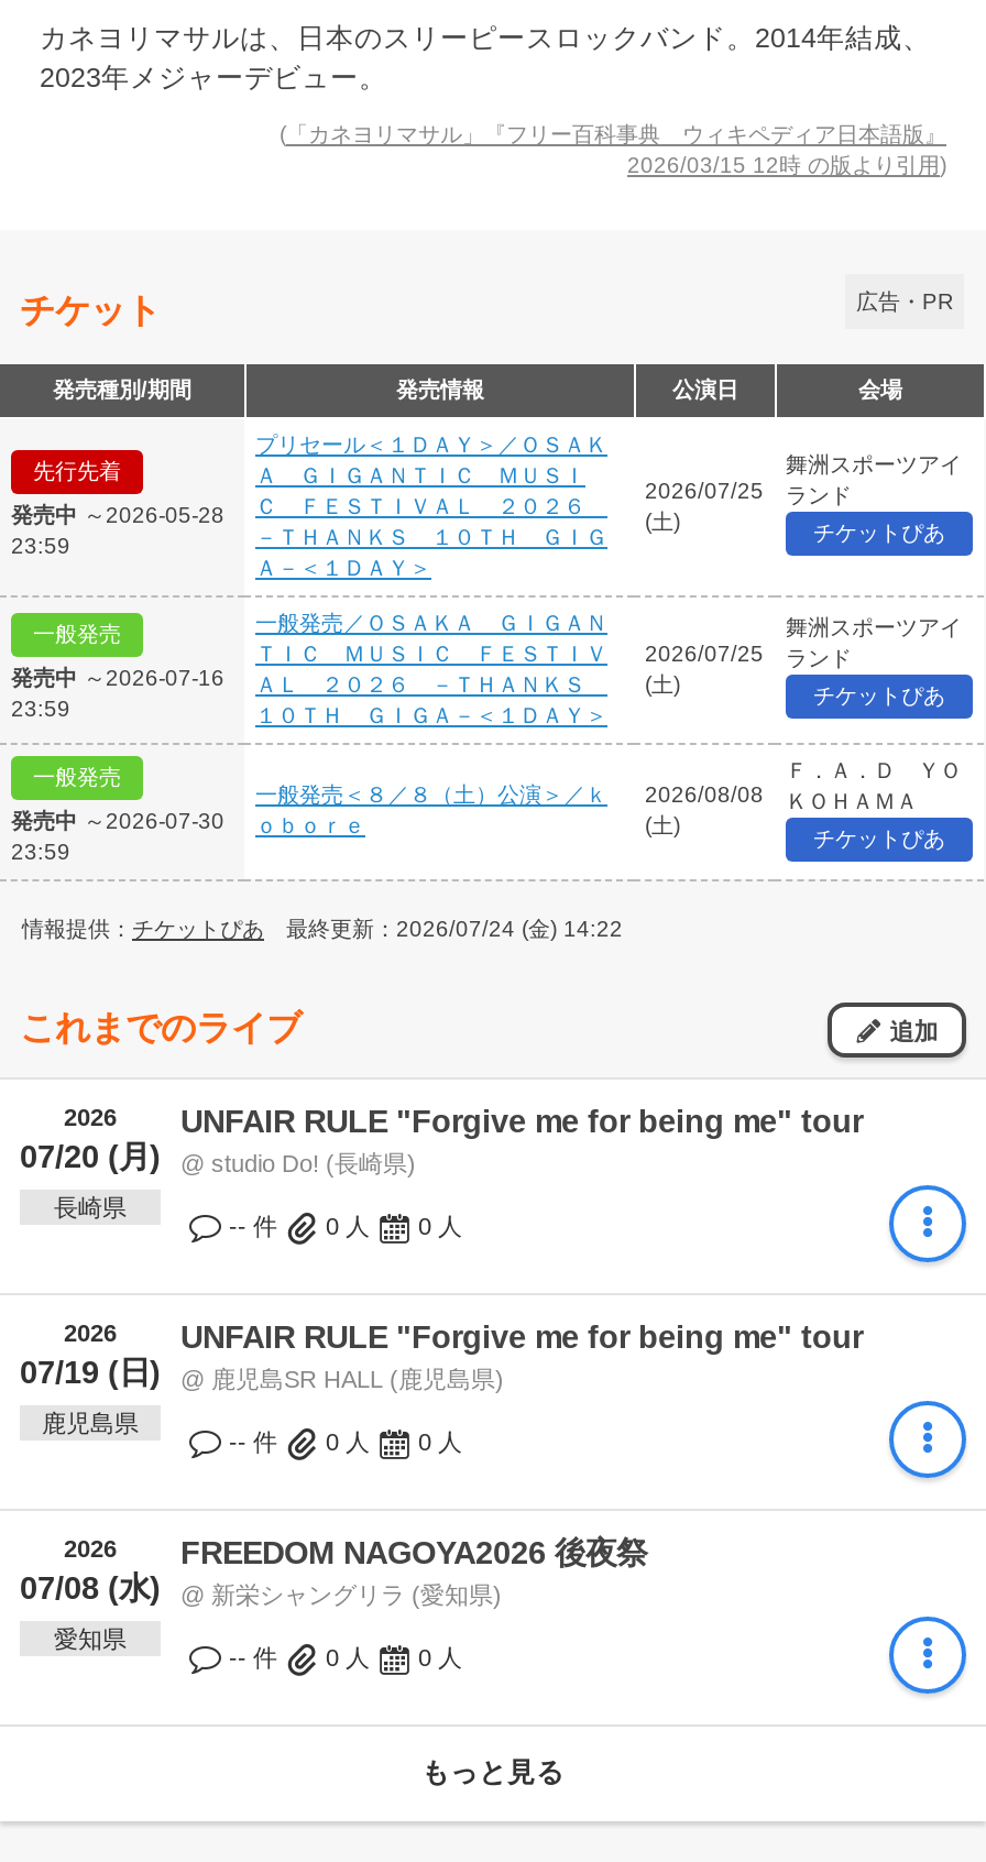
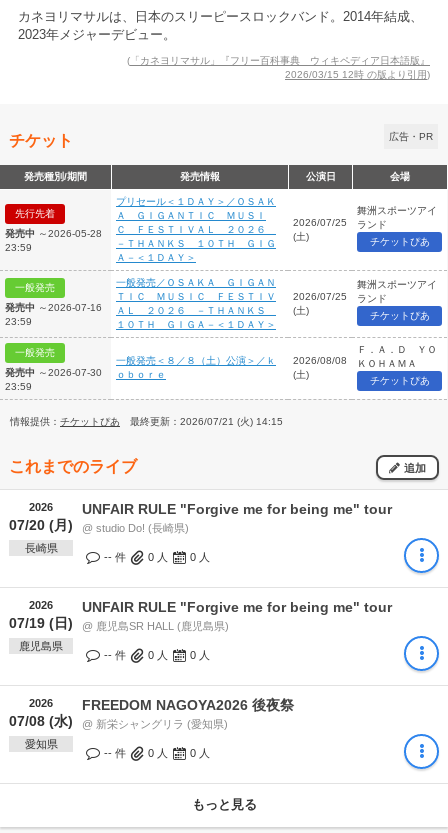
[22,916,623,941] 情報提供：チケットぴあ 最終更新：2026/07/24 (金) 14:22 -> [10,416,283,427] 情報提供：チケットぴあ 最終更新：2026/07/21 (火) 14:15

